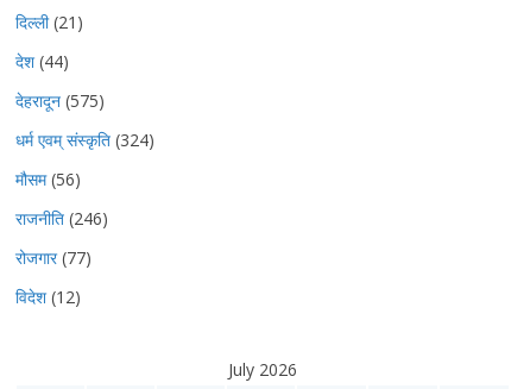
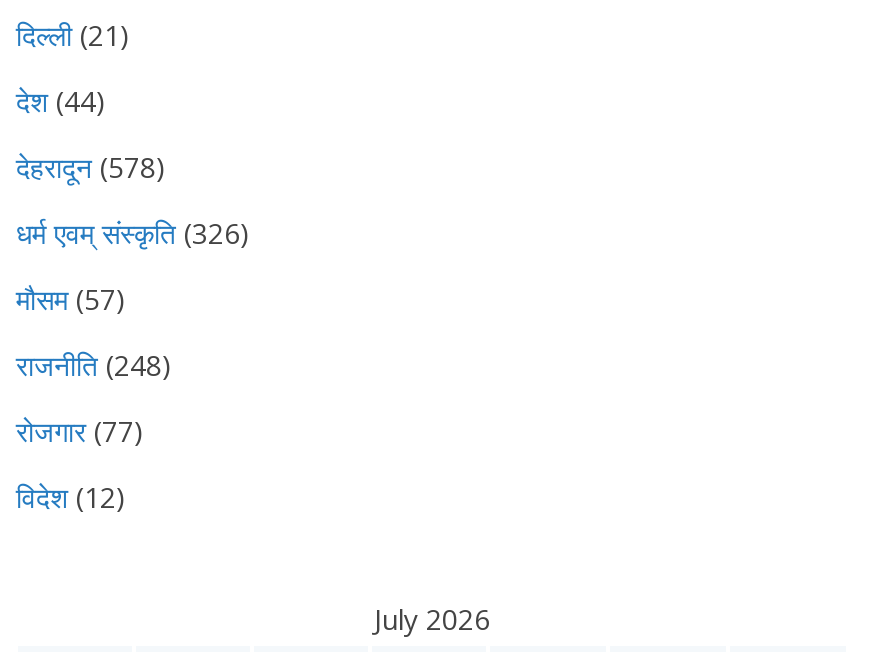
[15,89,105,112] देहरादून (575) -> [16,148,166,186] देहरादून (578)
[15,129,154,151] धर्म एवम् संस्कृति (324) -> [16,214,250,252] धर्म एवम् संस्कृति (326)
[15,168,81,190] मौसम (56) -> [16,280,126,318] मौसम (57)
[15,207,108,230] राजनीति (246) -> [16,346,172,384] राजनीति (248)

